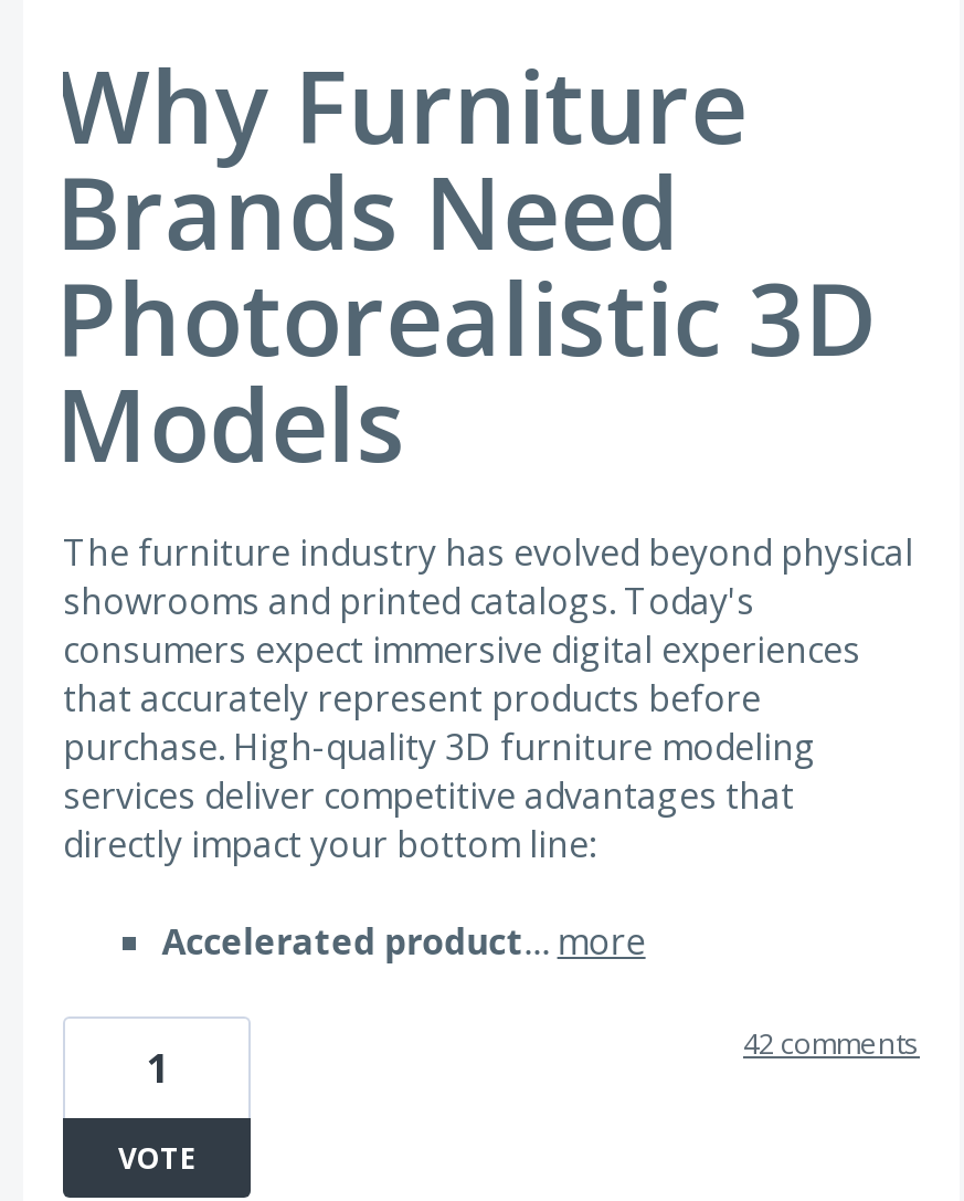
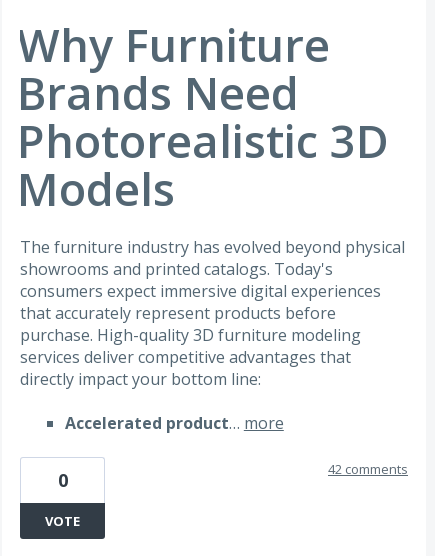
[146,1040,168,1093] 1 -> [57,468,67,492] 0

